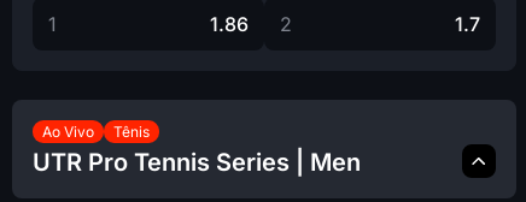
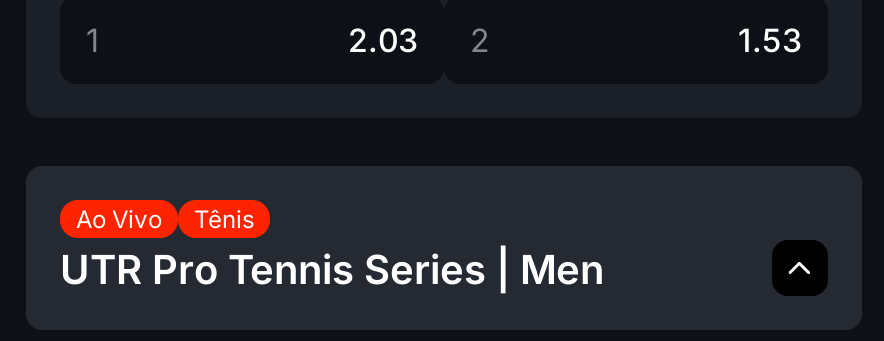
[210,12,292,36] 1.86 2 -> [348,20,490,60] 2.03 2
[455,12,480,36] 1.7 -> [738,20,802,60] 1.53

